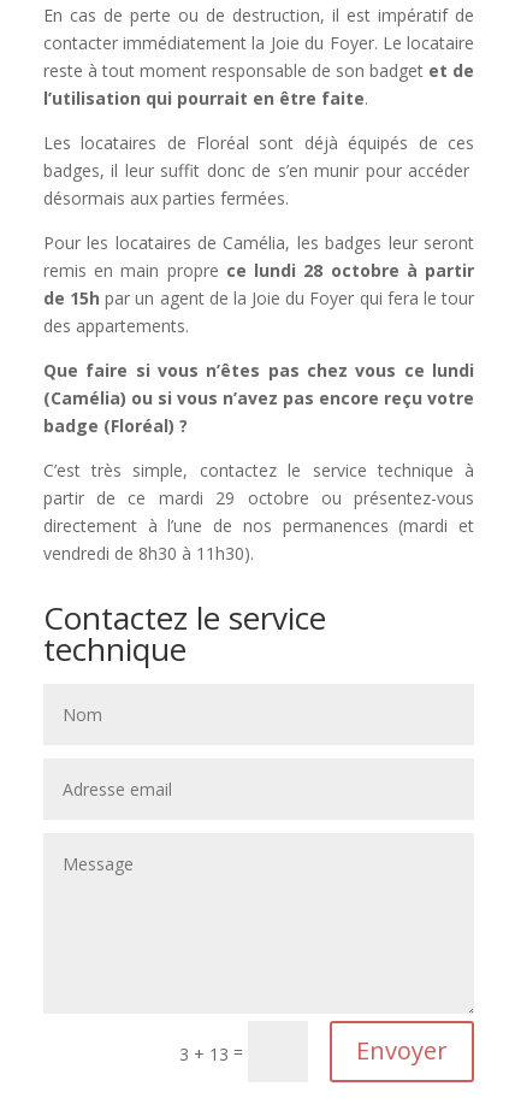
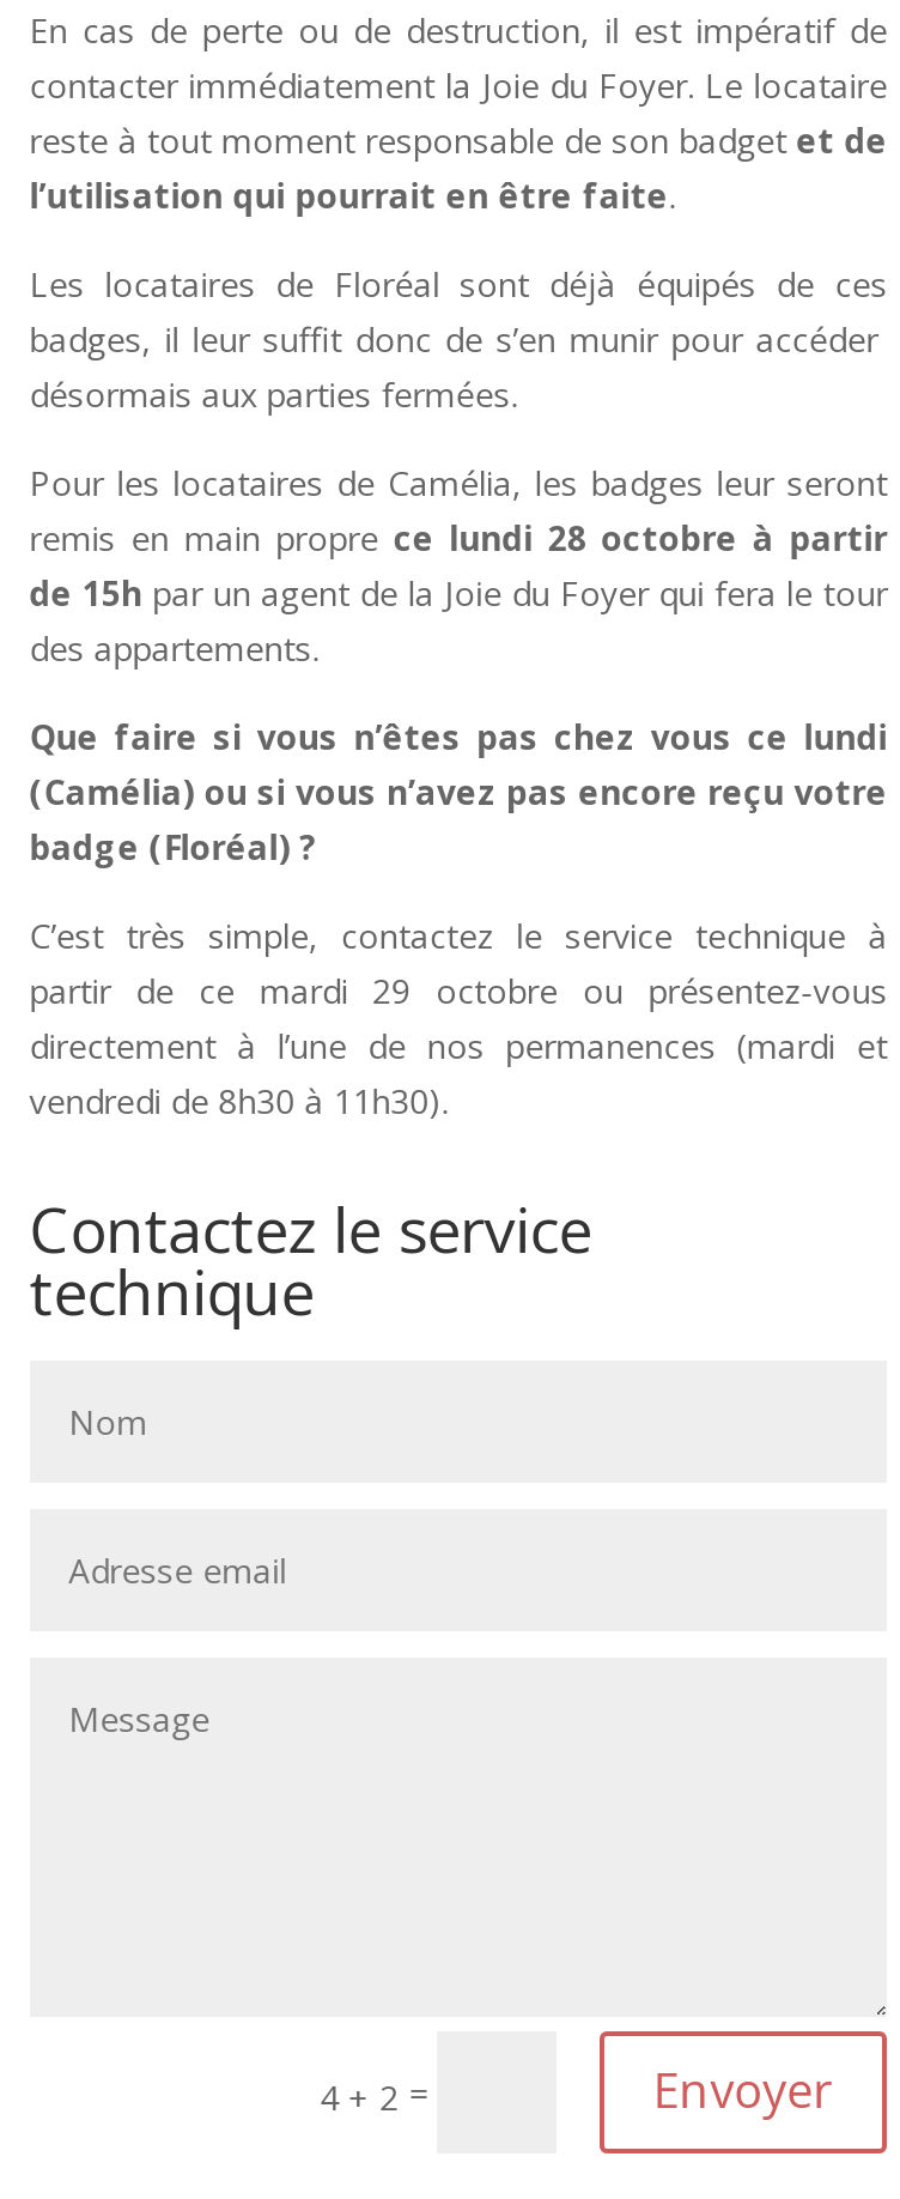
[180,1040,248,1065] 3 + 13 = -> [320,2069,437,2119] 4 + 2 =

